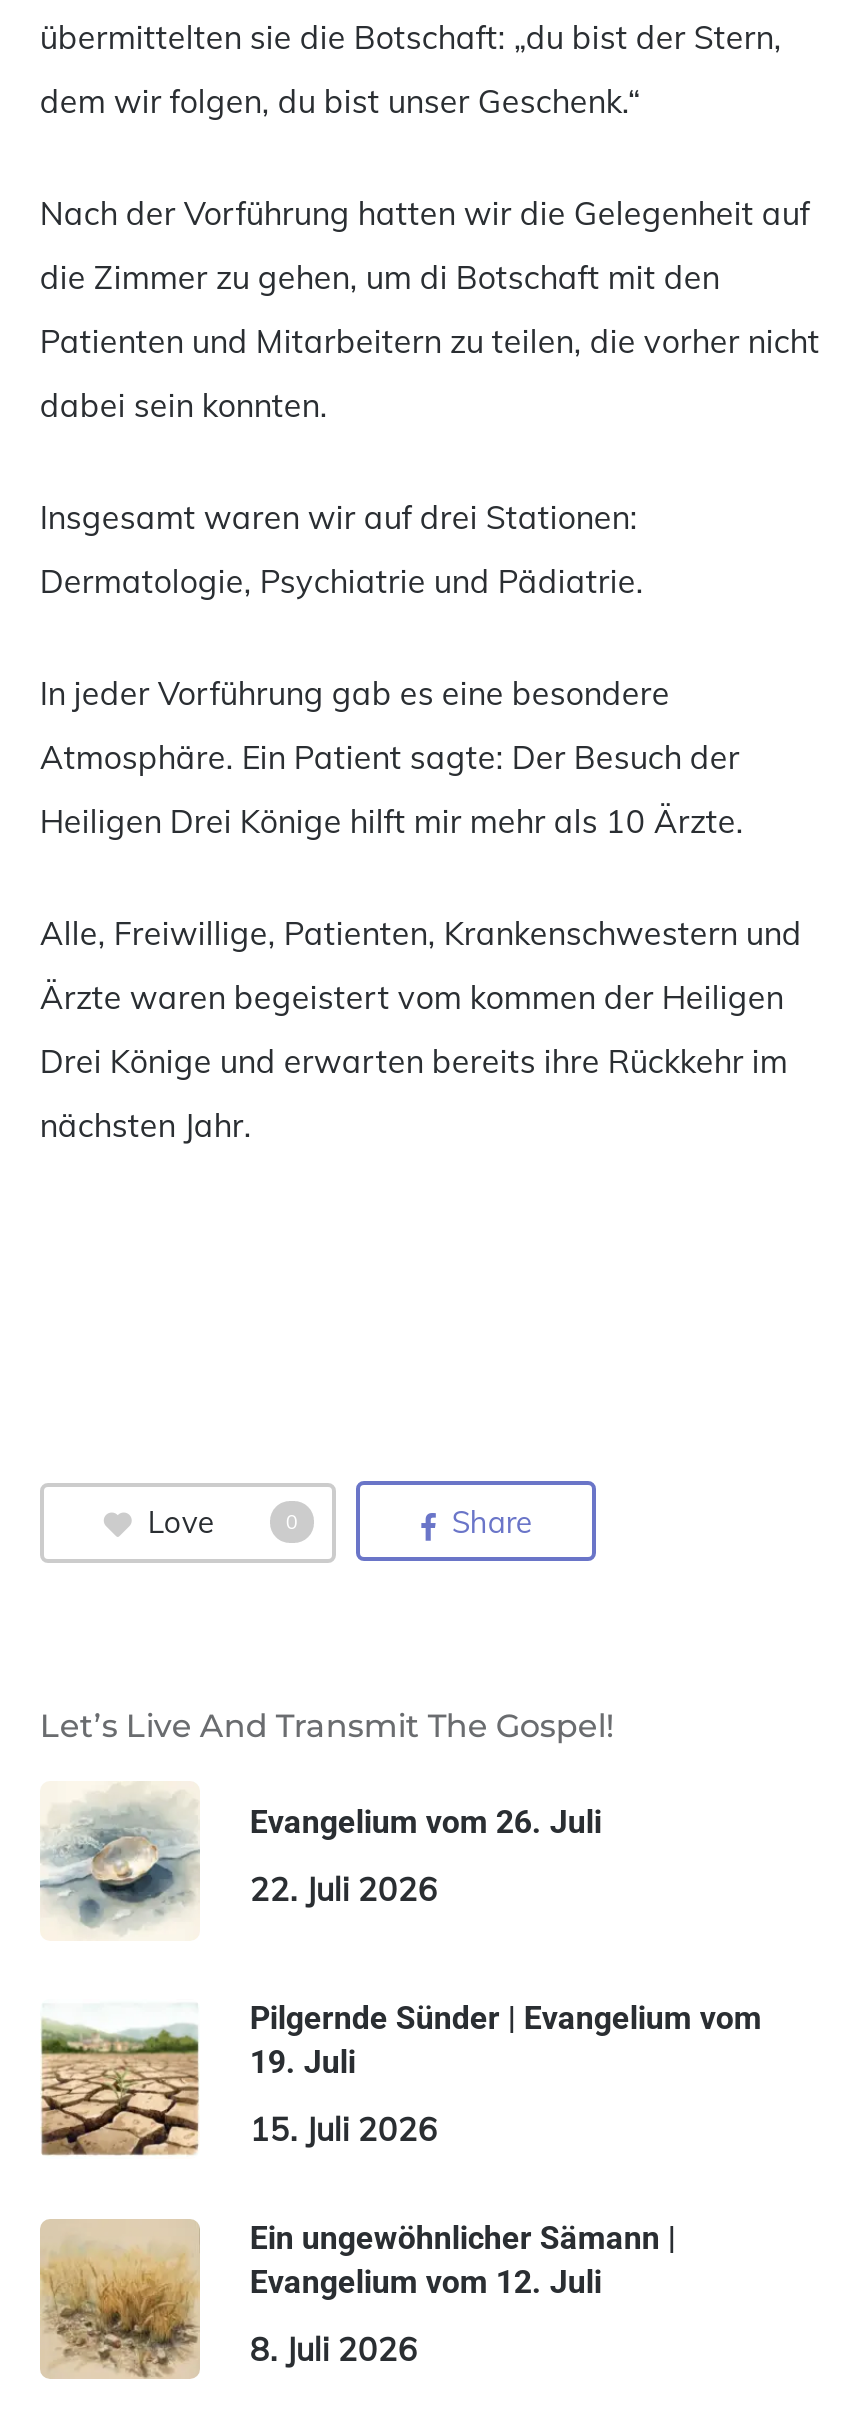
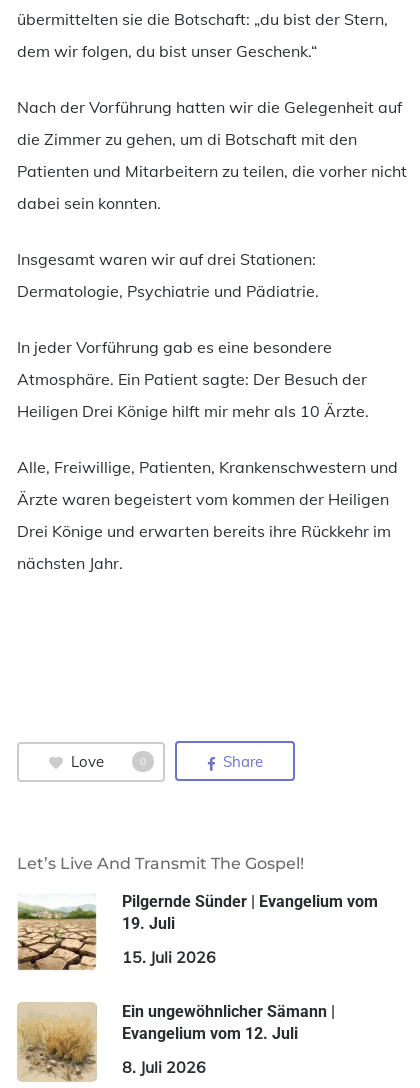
[40,1783,602,1939] [image] | Evangelium vom 26. Juli | 22. Juli 2026 -> none

